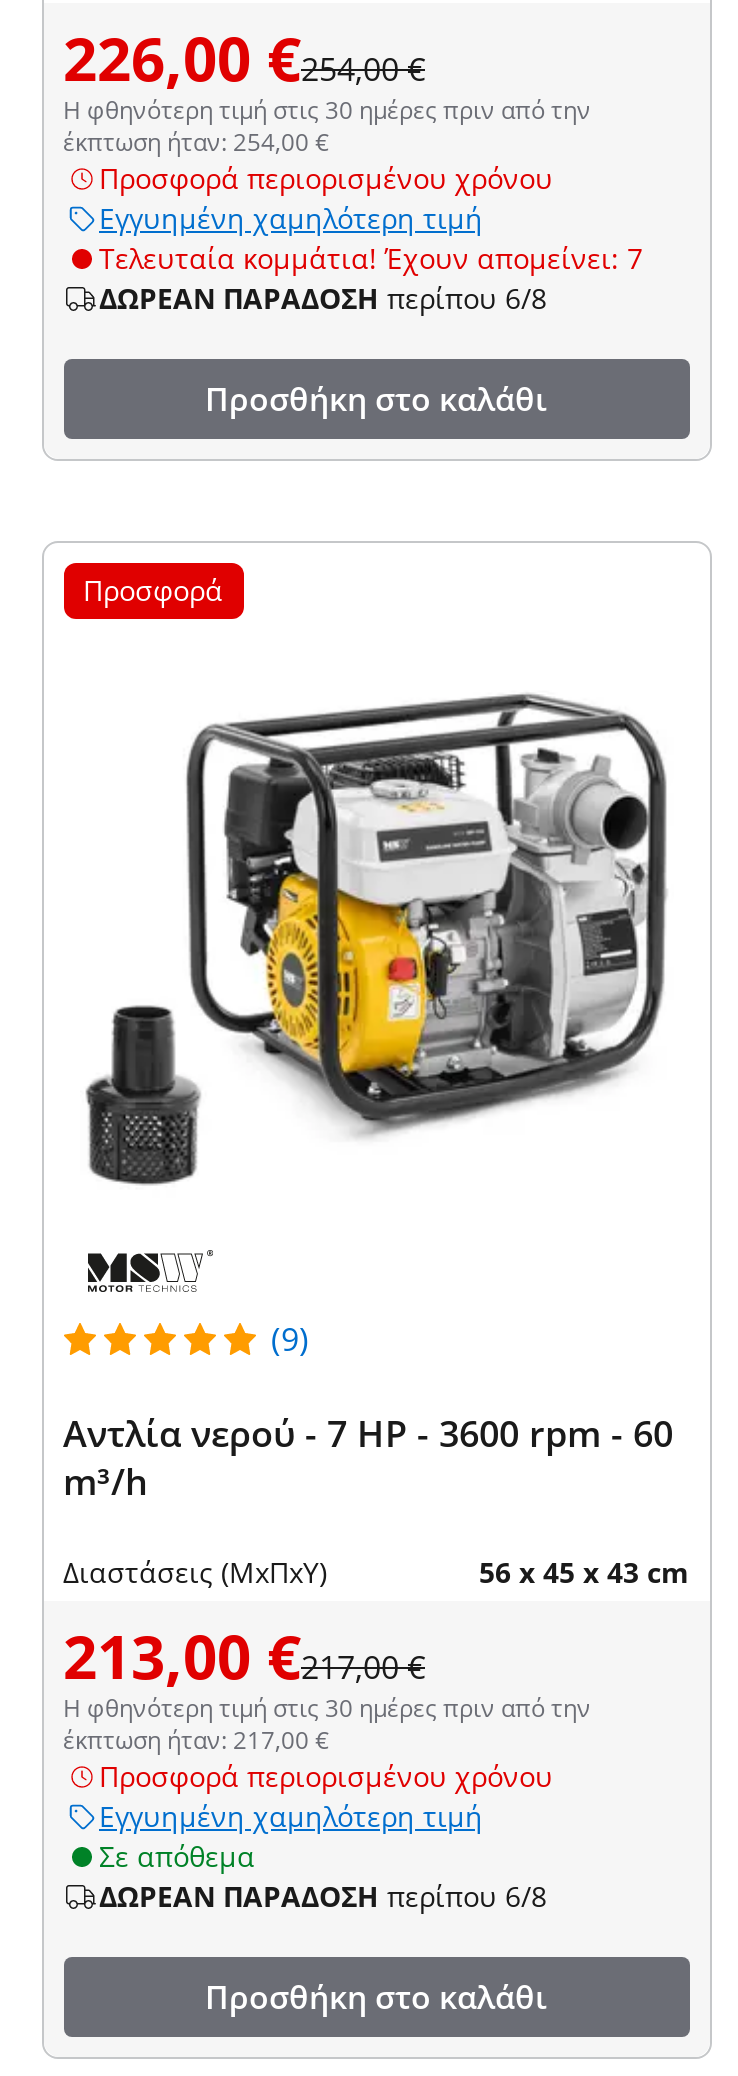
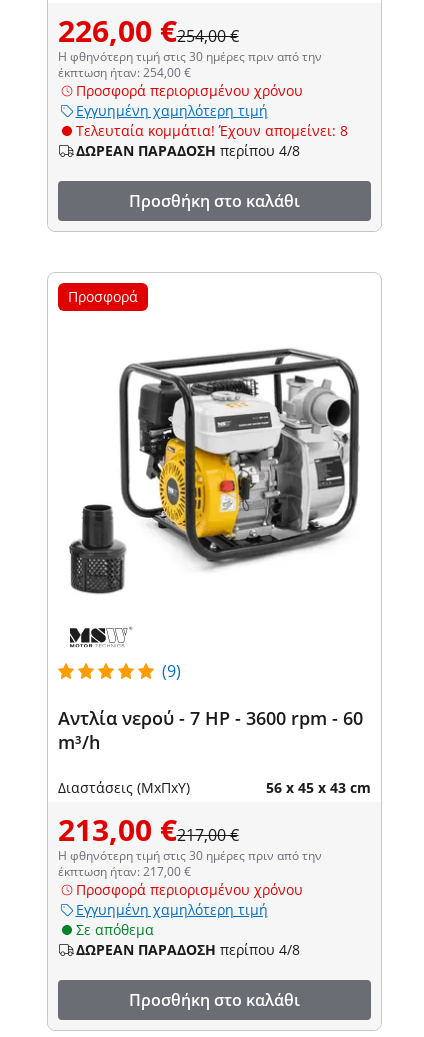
[99,238,643,276] Τελευταία κομμάτια! Έχουν απομείνει: 7 -> [75,121,347,140] Τελευταία κομμάτια! Έχουν απομείνει: 8
[99,278,547,316] ΔΩΡΕΑΝ ΠΑΡΑΔΟΣΗ περίπου 6/8 -> [75,141,299,160] ΔΩΡΕΑΝ ΠΑΡΑΔΟΣΗ περίπου 4/8
[99,1876,547,1914] ΔΩΡΕΑΝ ΠΑΡΑΔΟΣΗ περίπου 6/8 -> [75,940,299,959] ΔΩΡΕΑΝ ΠΑΡΑΔΟΣΗ περίπου 4/8

